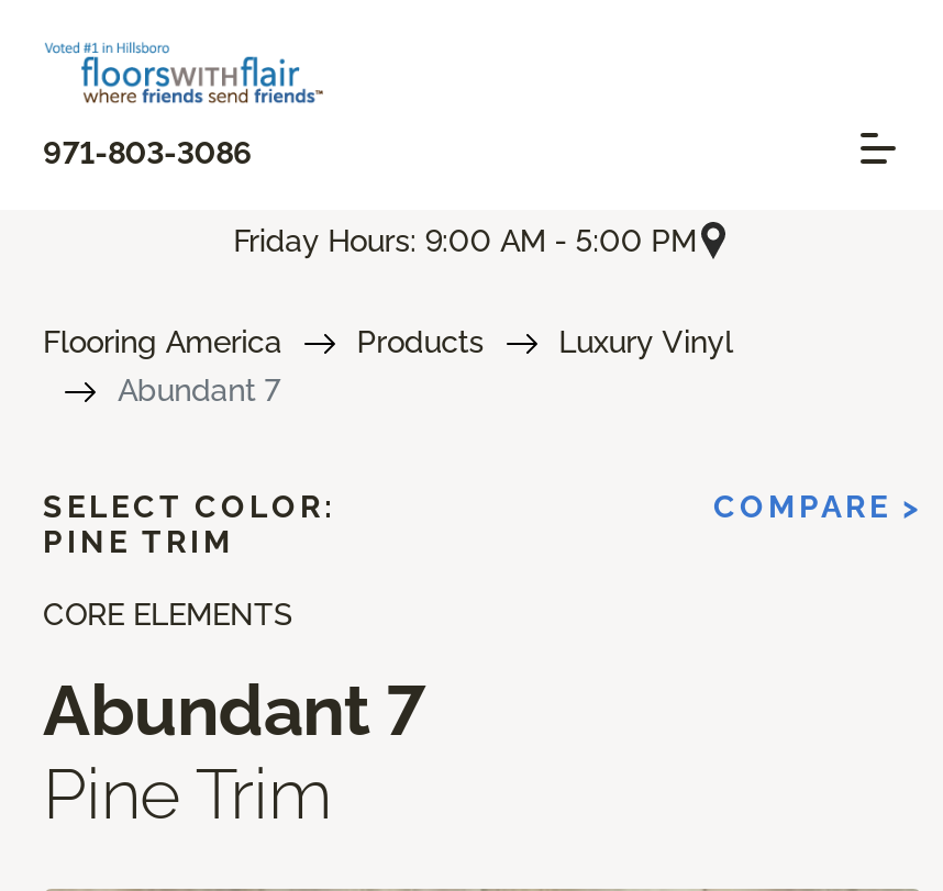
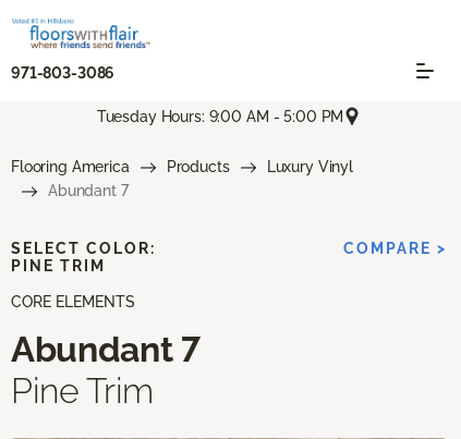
[233,222,696,258] Friday Hours: 9:00 AM - 5:00 PM -> [97,108,344,125] Tuesday Hours: 9:00 AM - 5:00 PM

